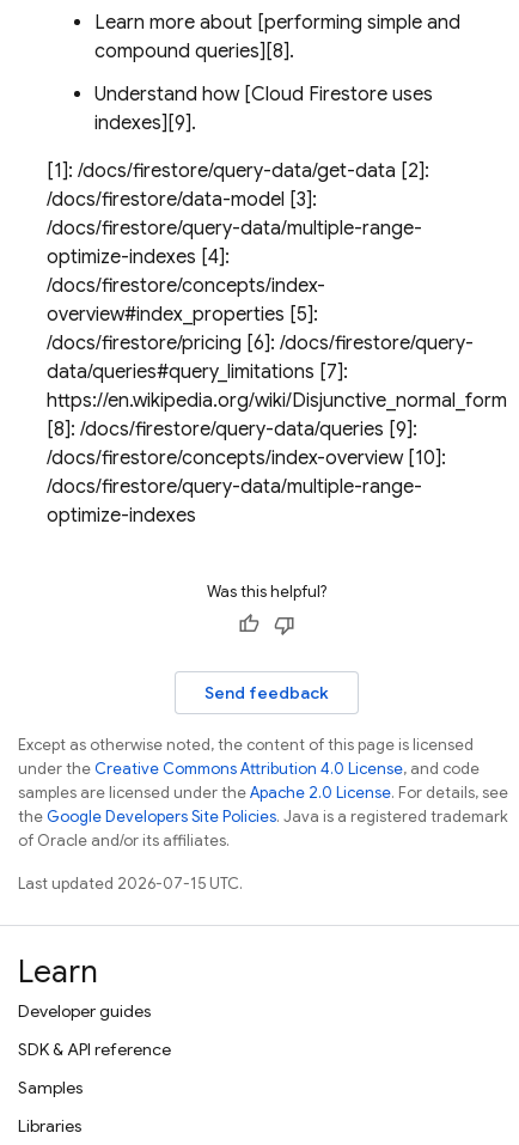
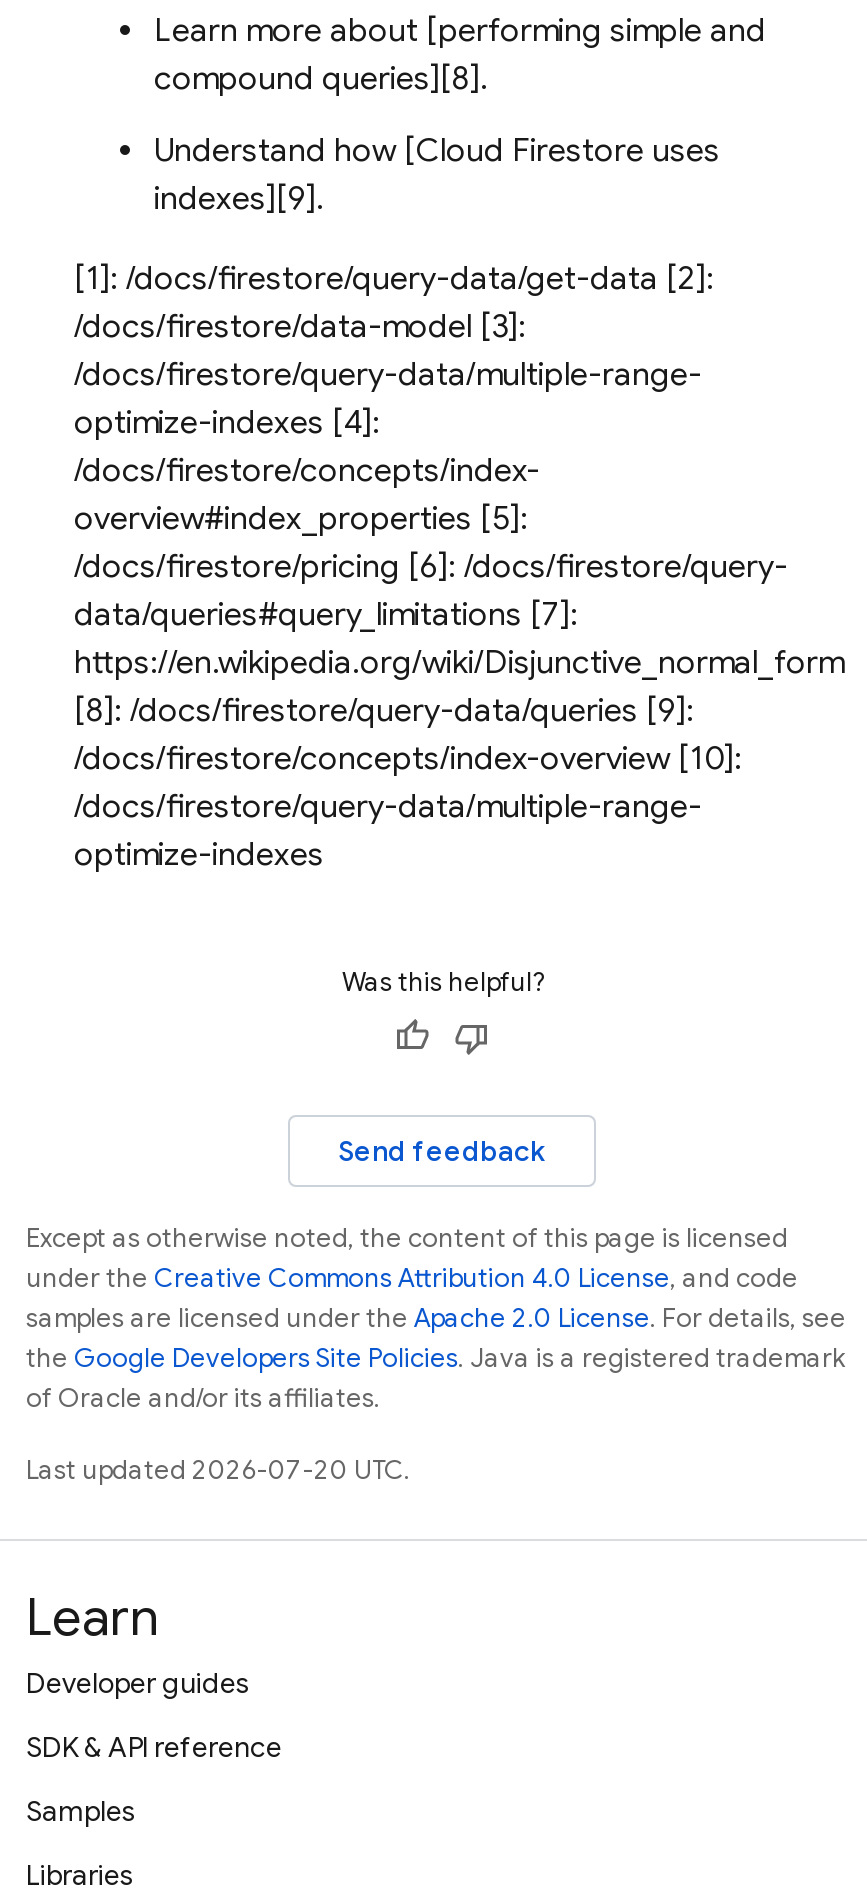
[18,873,243,894] Last updated 2026-07-15 UTC. -> [26,1453,410,1487] Last updated 2026-07-20 UTC.

